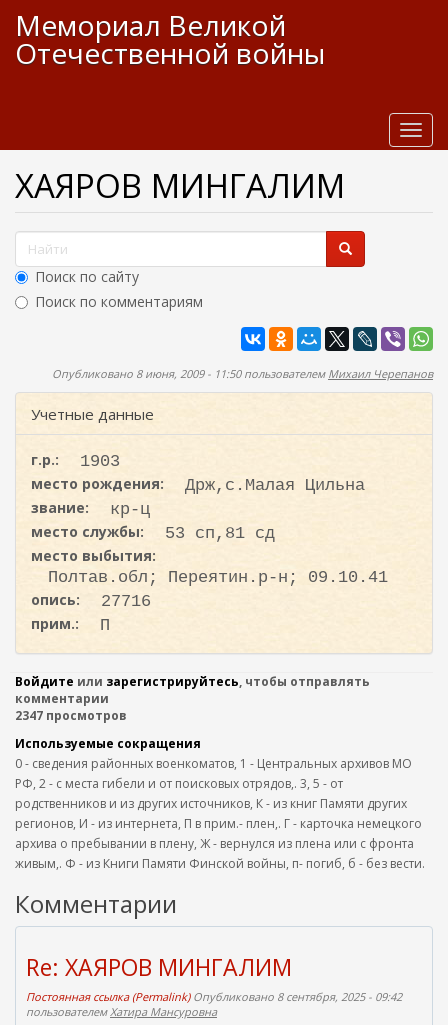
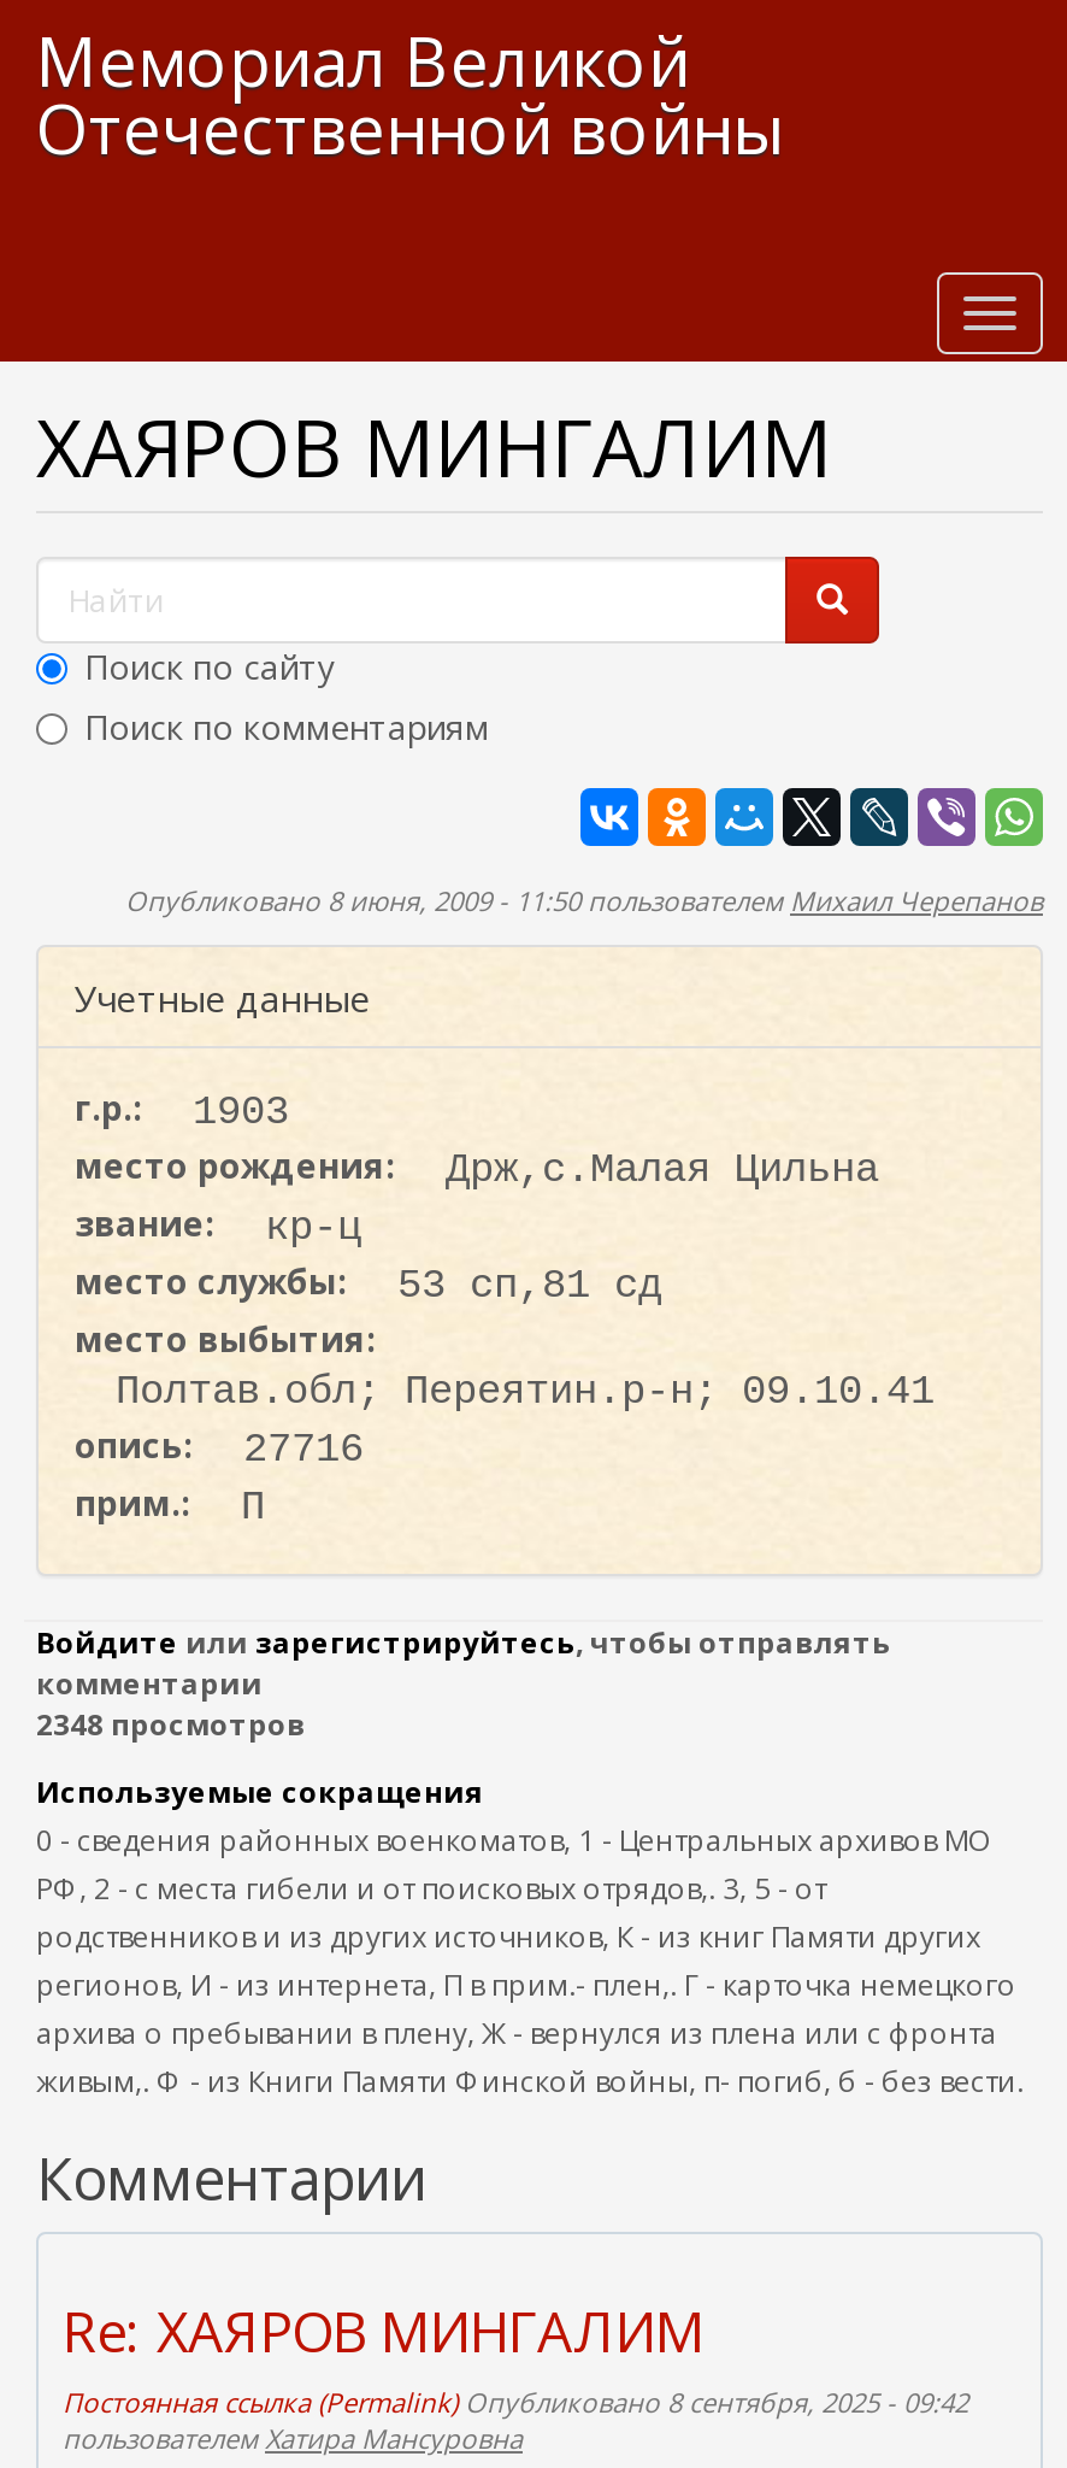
[15,707,127,724] 2347 просмотров -> [36,1704,306,1745] 2348 просмотров

